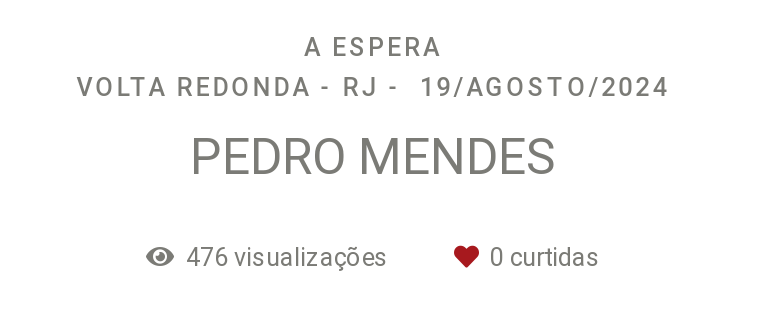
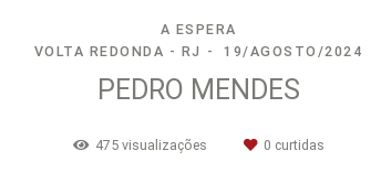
[186,242,394,272] 476 visualizações -> [95,137,210,153] 475 visualizações

